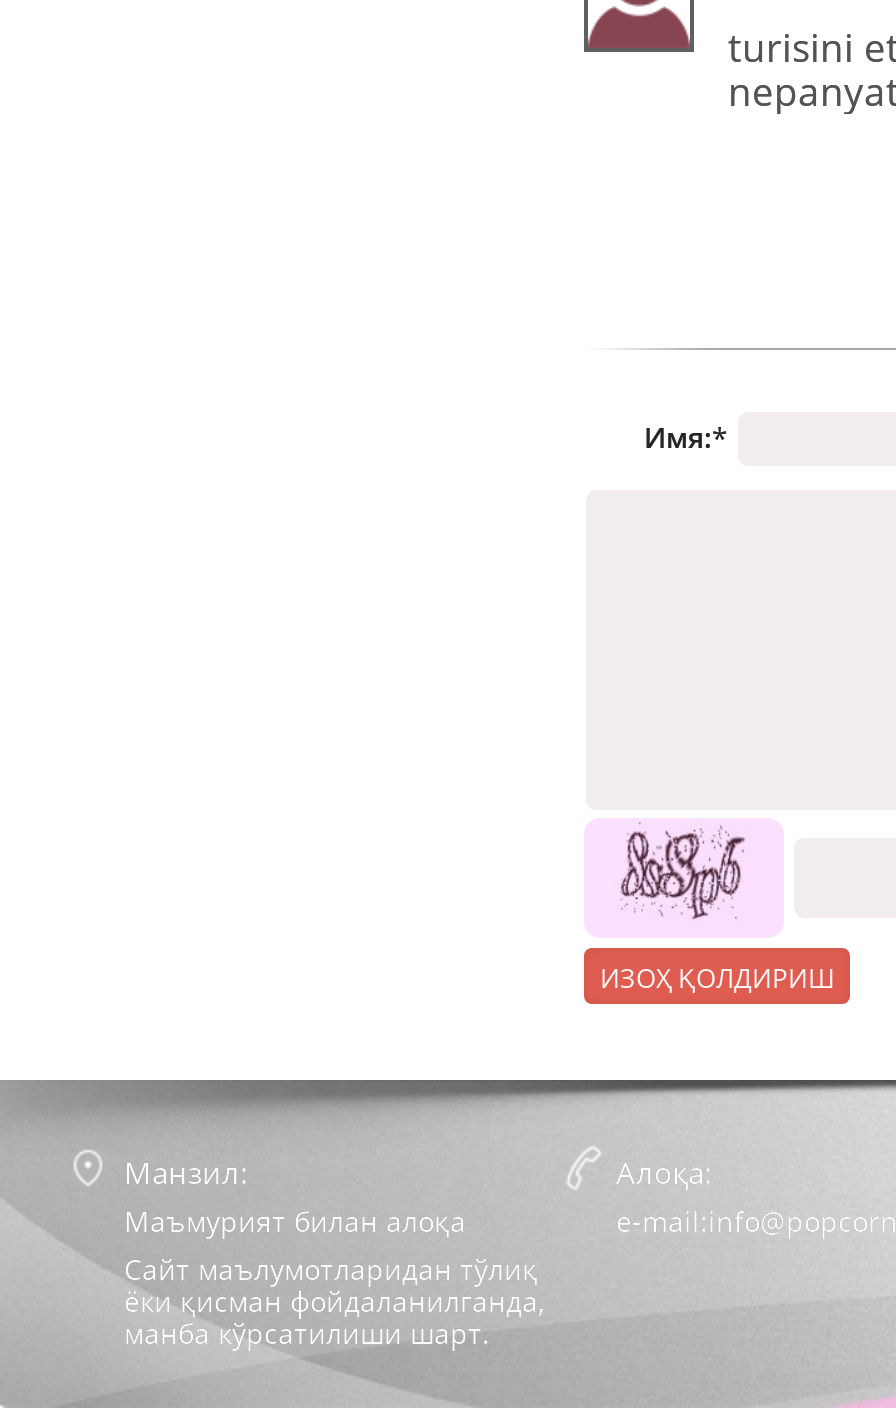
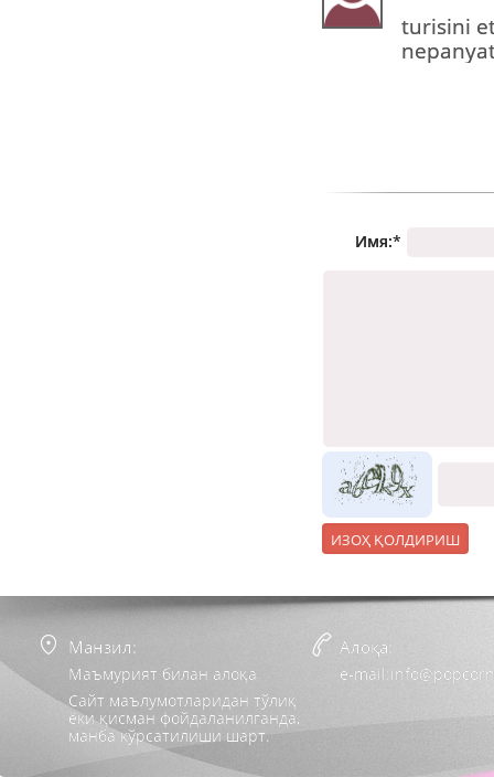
[588,822,780,934] [image] -> [323,453,431,517] [image]

